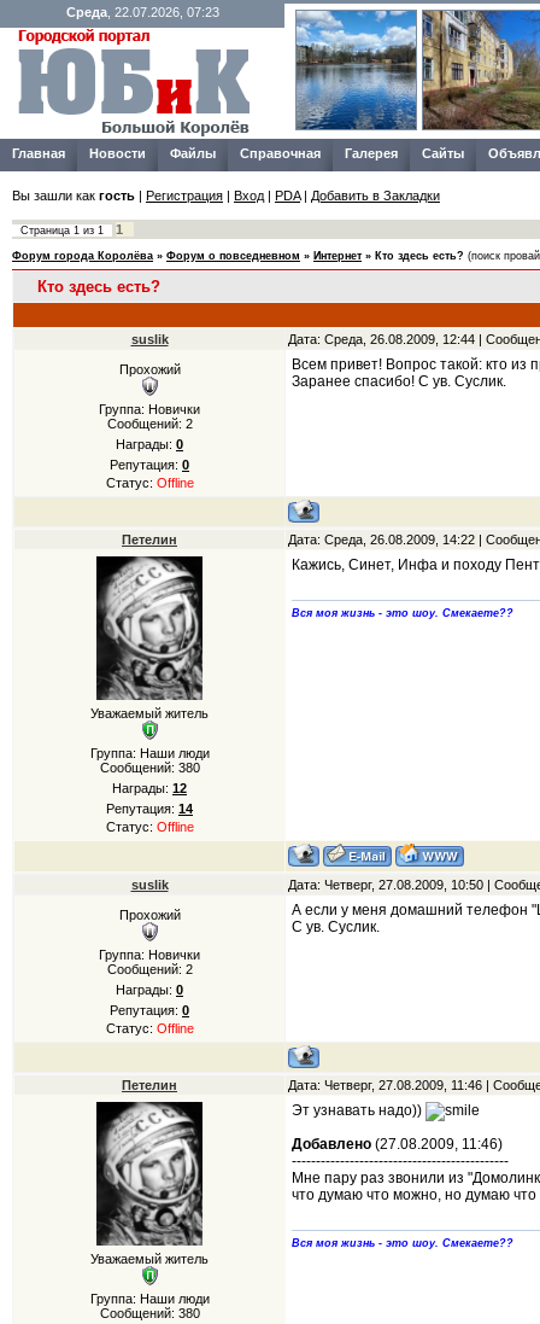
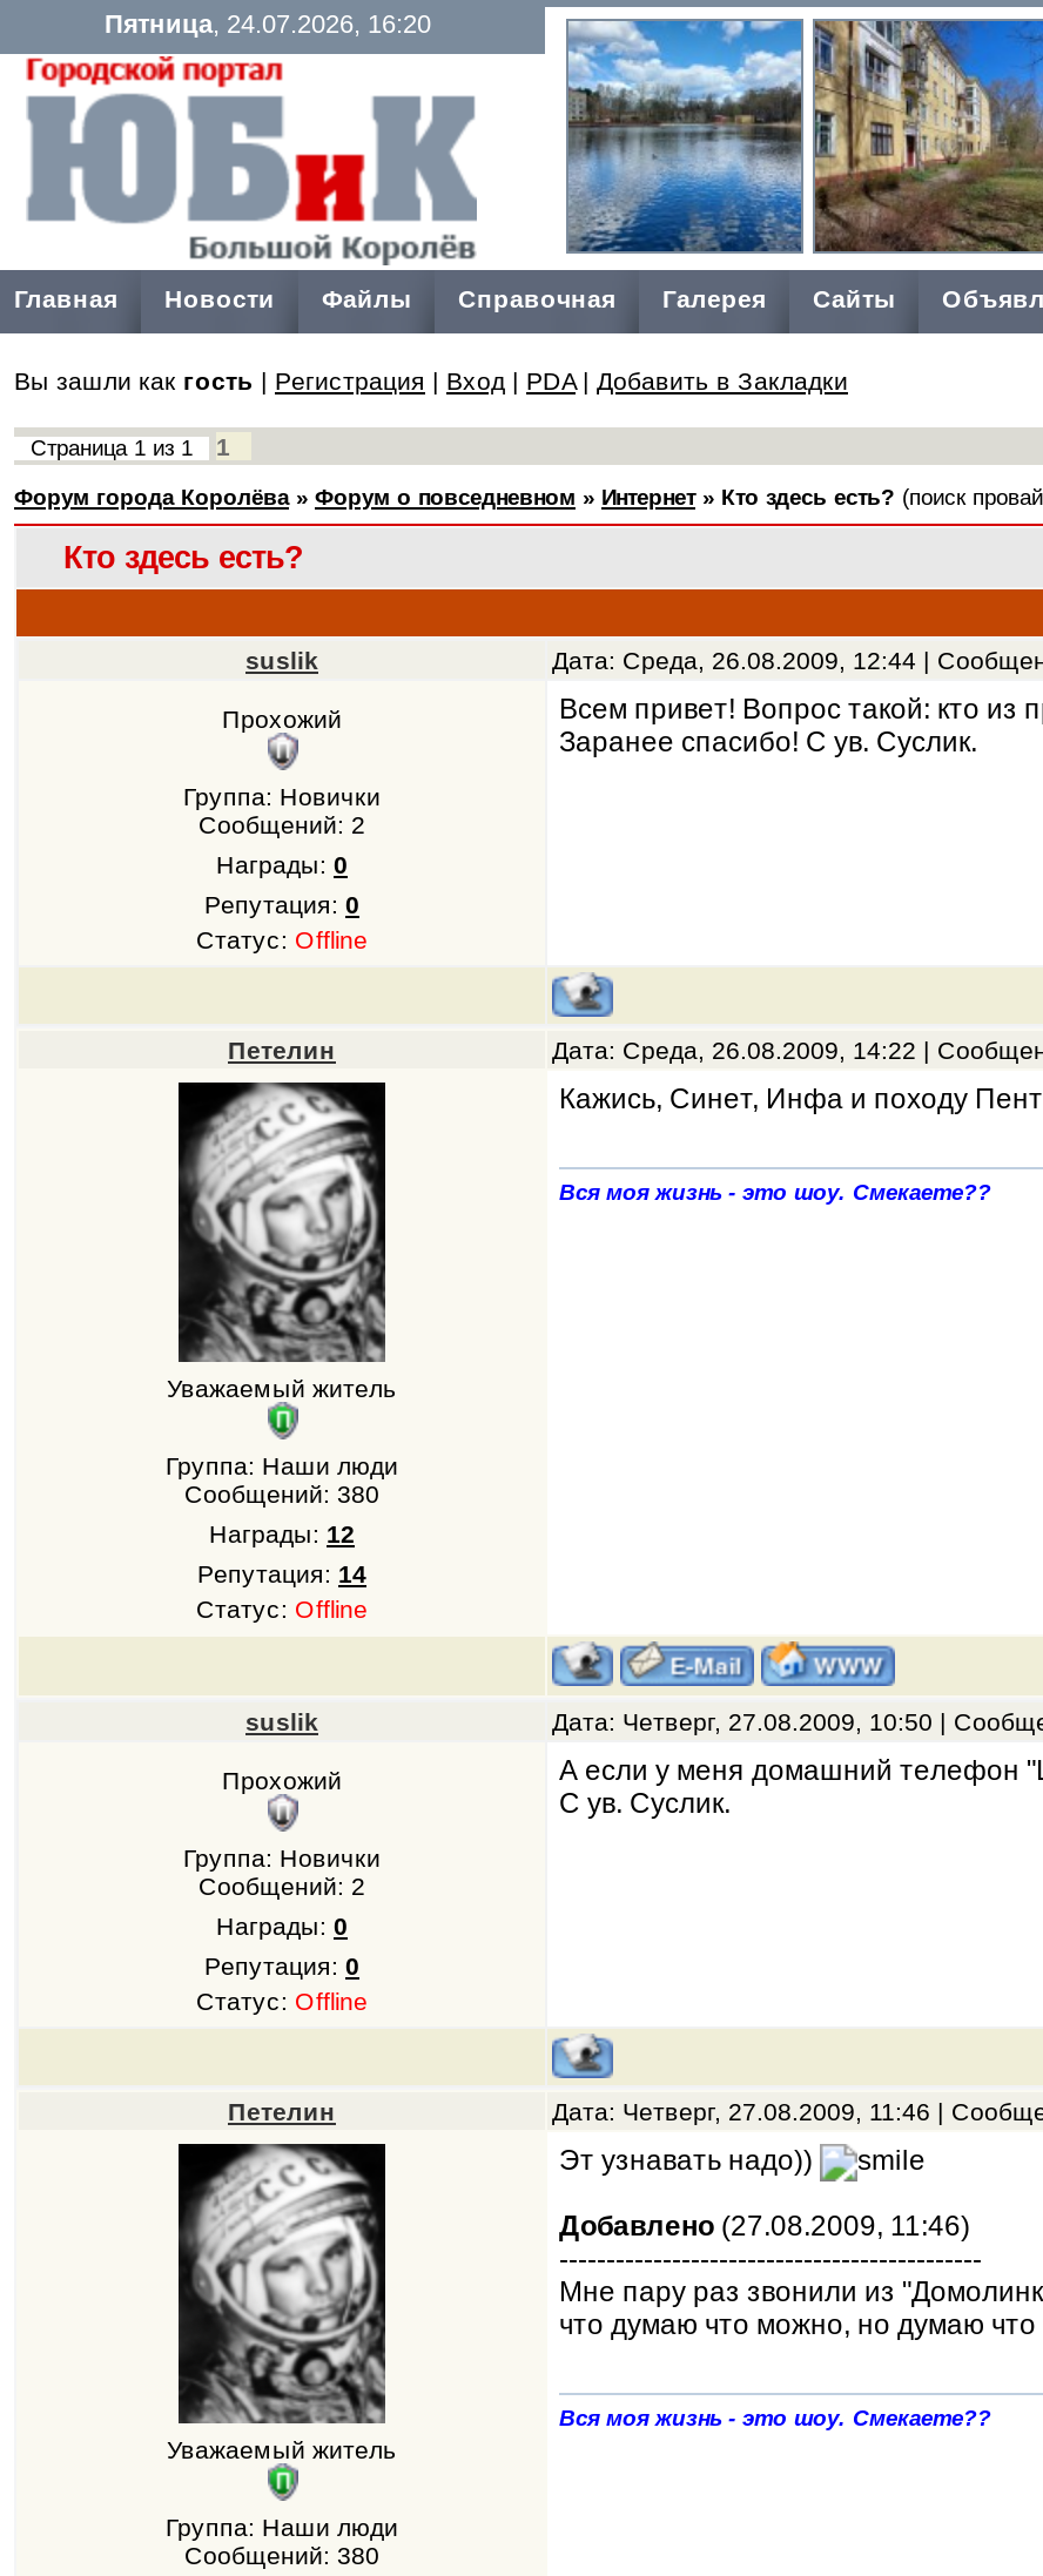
[66,5,219,19] Среда, 22.07.2026, 07:23 -> [105,9,431,38] Пятница, 24.07.2026, 16:20

